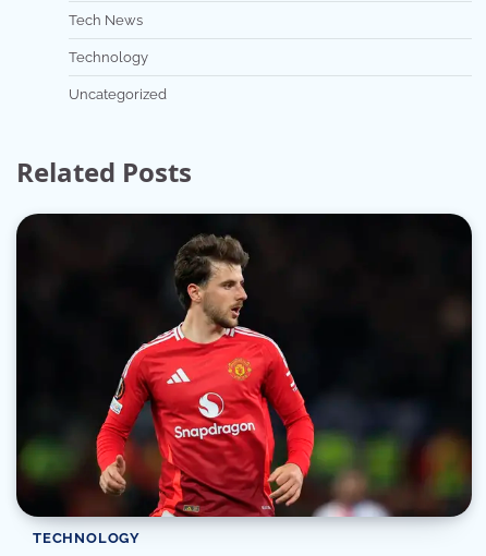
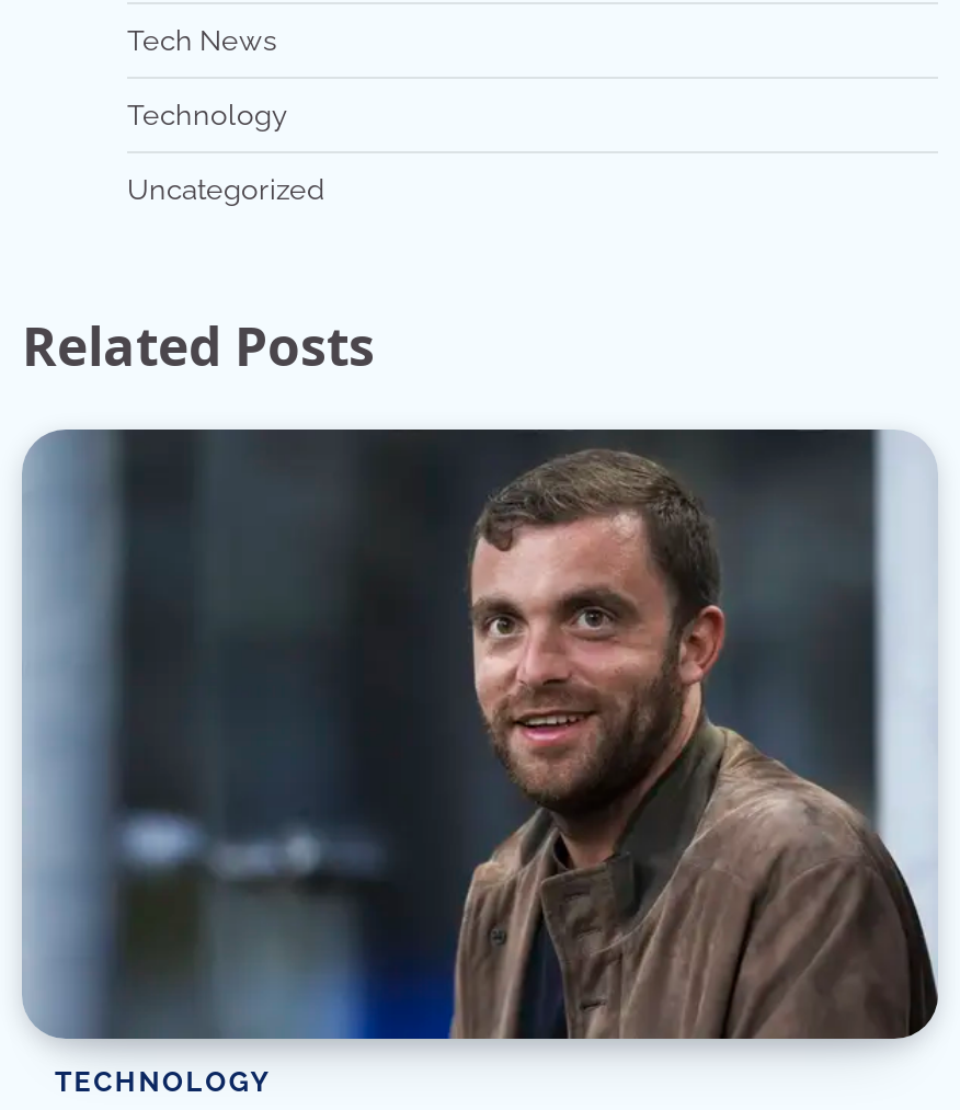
[15,213,473,518] [image] -> [22,427,938,1041] [image]

